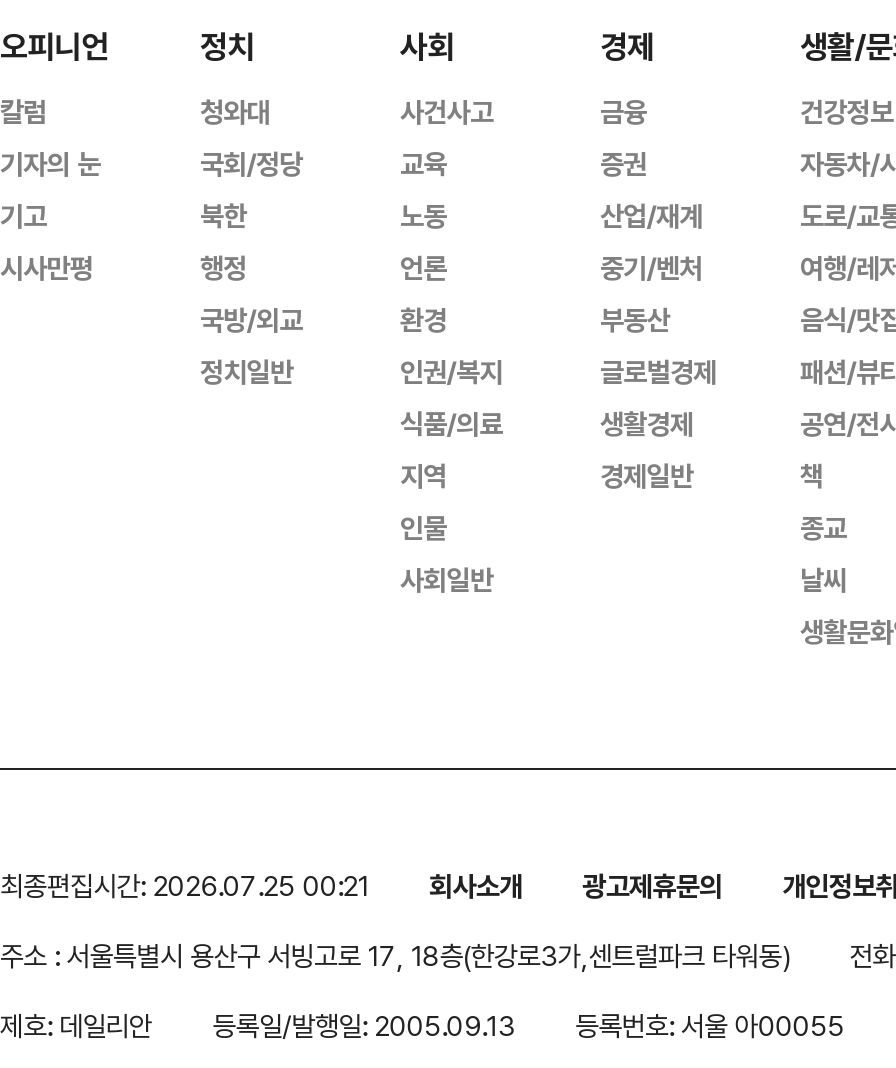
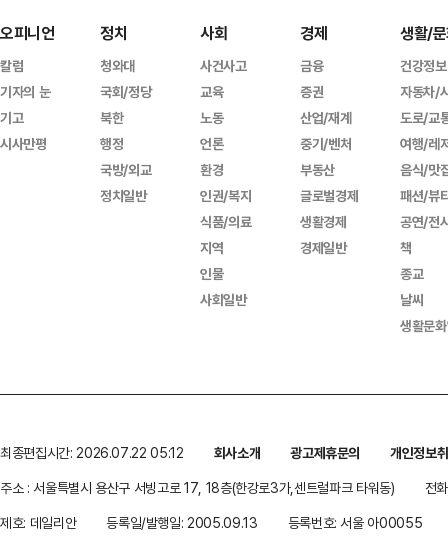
[0,866,369,904] 최종편집시간: 2026.07.25 00:21 -> [0,443,184,462] 최종편집시간: 2026.07.22 05:12

